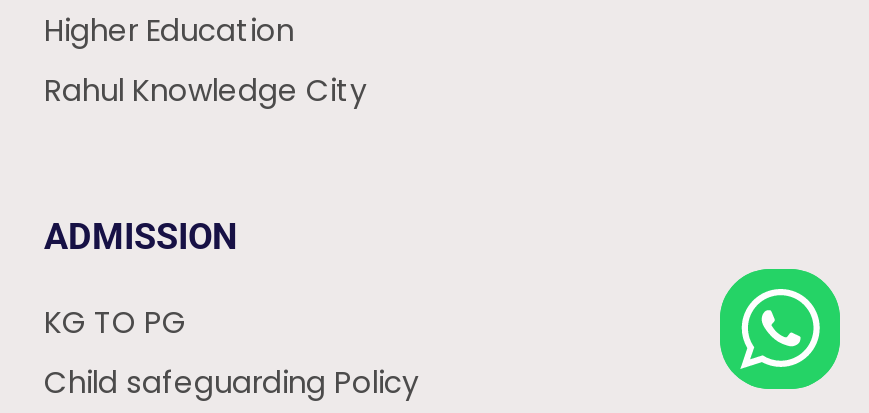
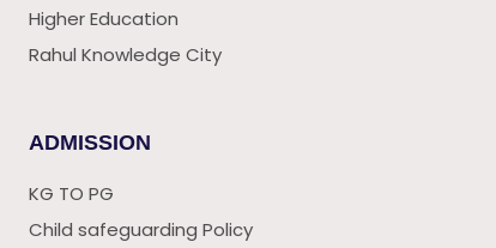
[718,267,842,391] [image] -> none

